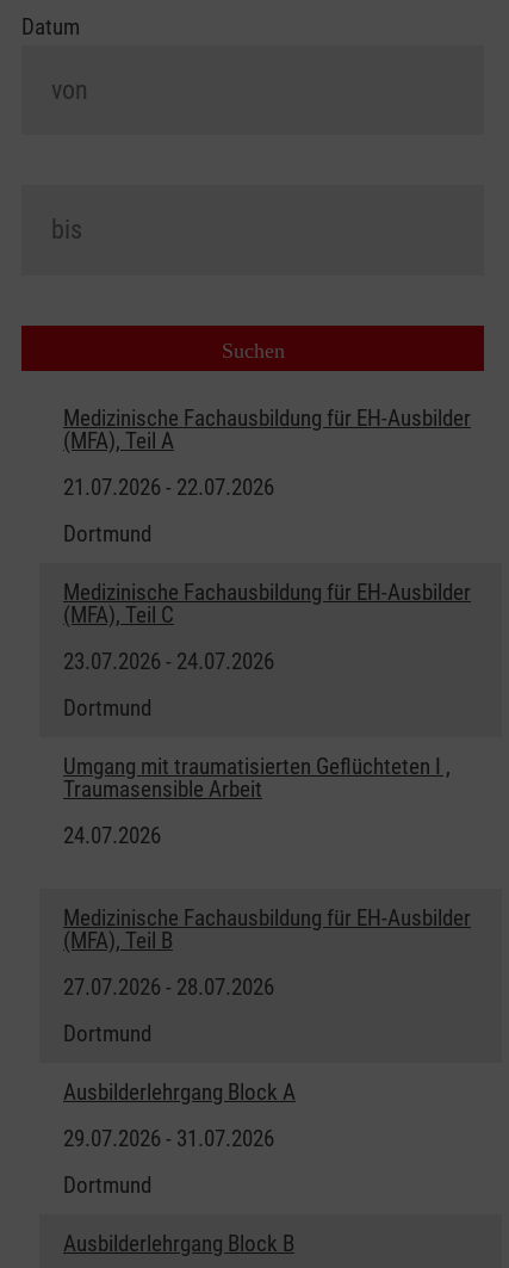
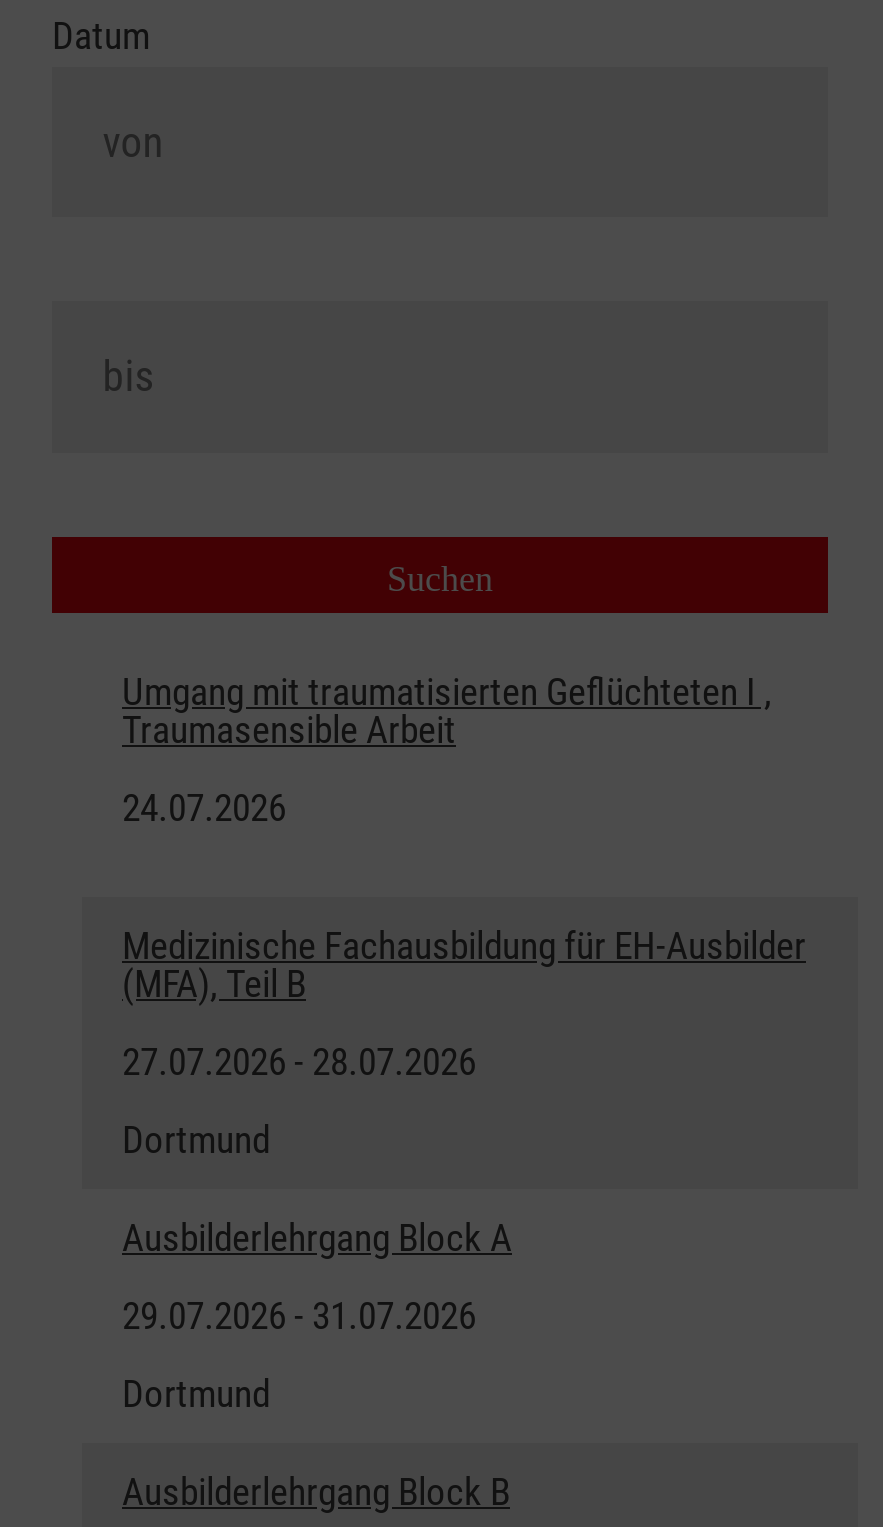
[63,404,471,721] Medizinische Fachausbildung für EH-Ausbilder | (MFA), Teil A | 21.07.2026 - 22.07.2026 | Dortmund | Medizinische Fachausbildung für EH-Ausbilder | (MFA), Teil C | 23.07.2026 - 24.07.2026 | Dortmund -> none

